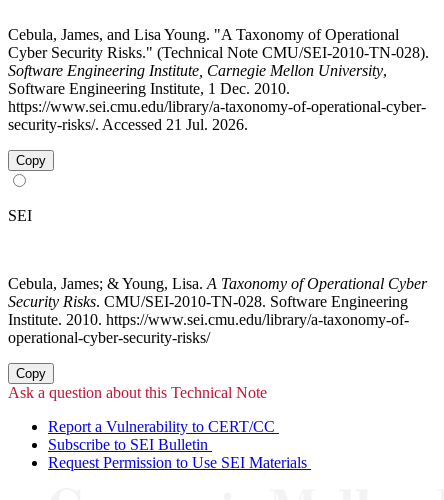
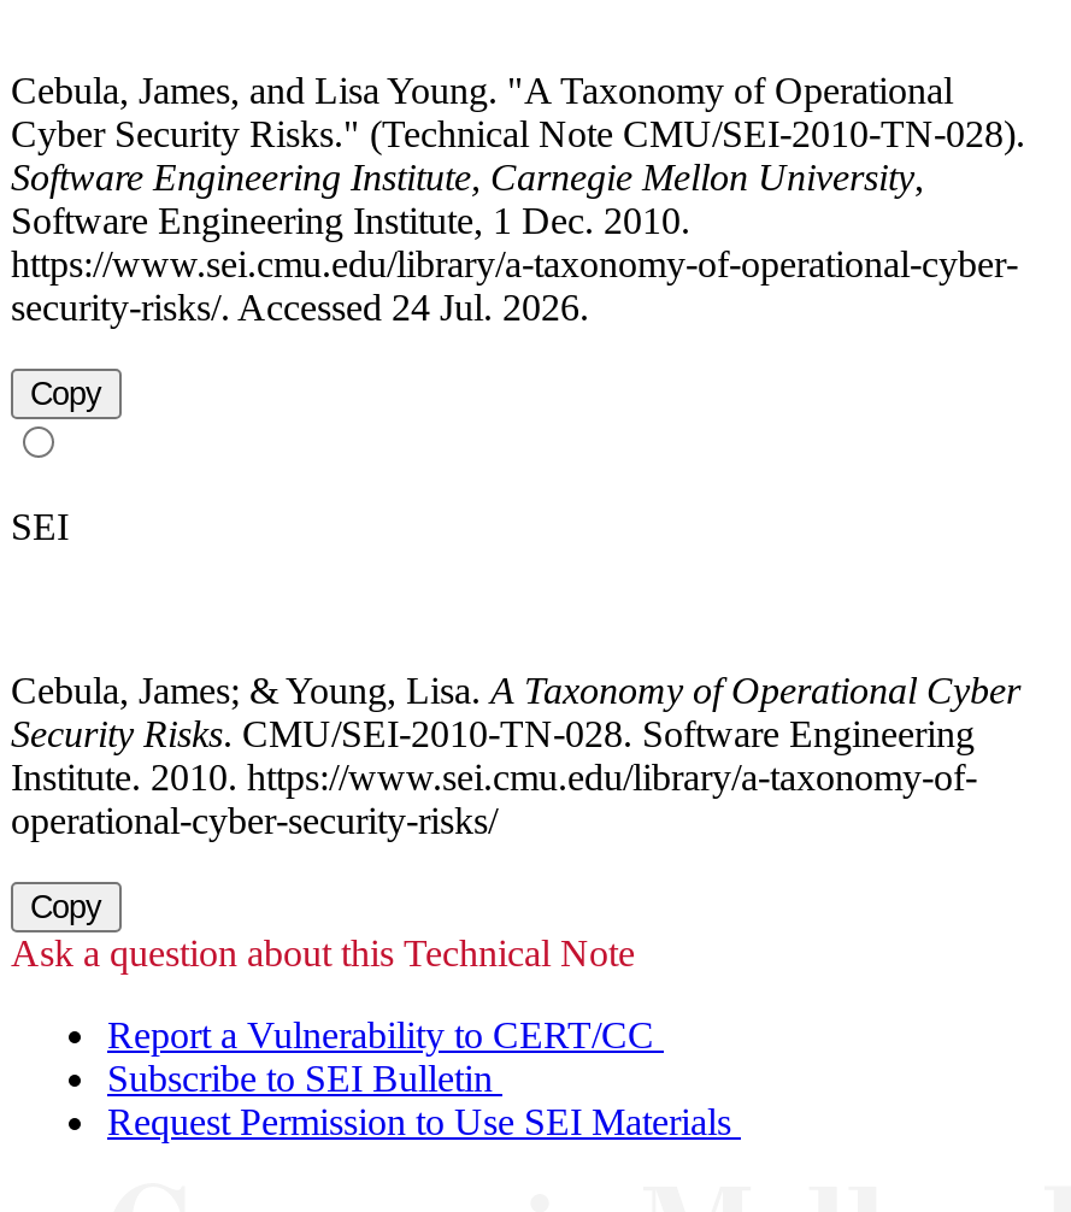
[8,116,248,133] security-risks/. Accessed 21 Jul. 2026. -> [11,287,589,328] security-risks/. Accessed 24 Jul. 2026.

